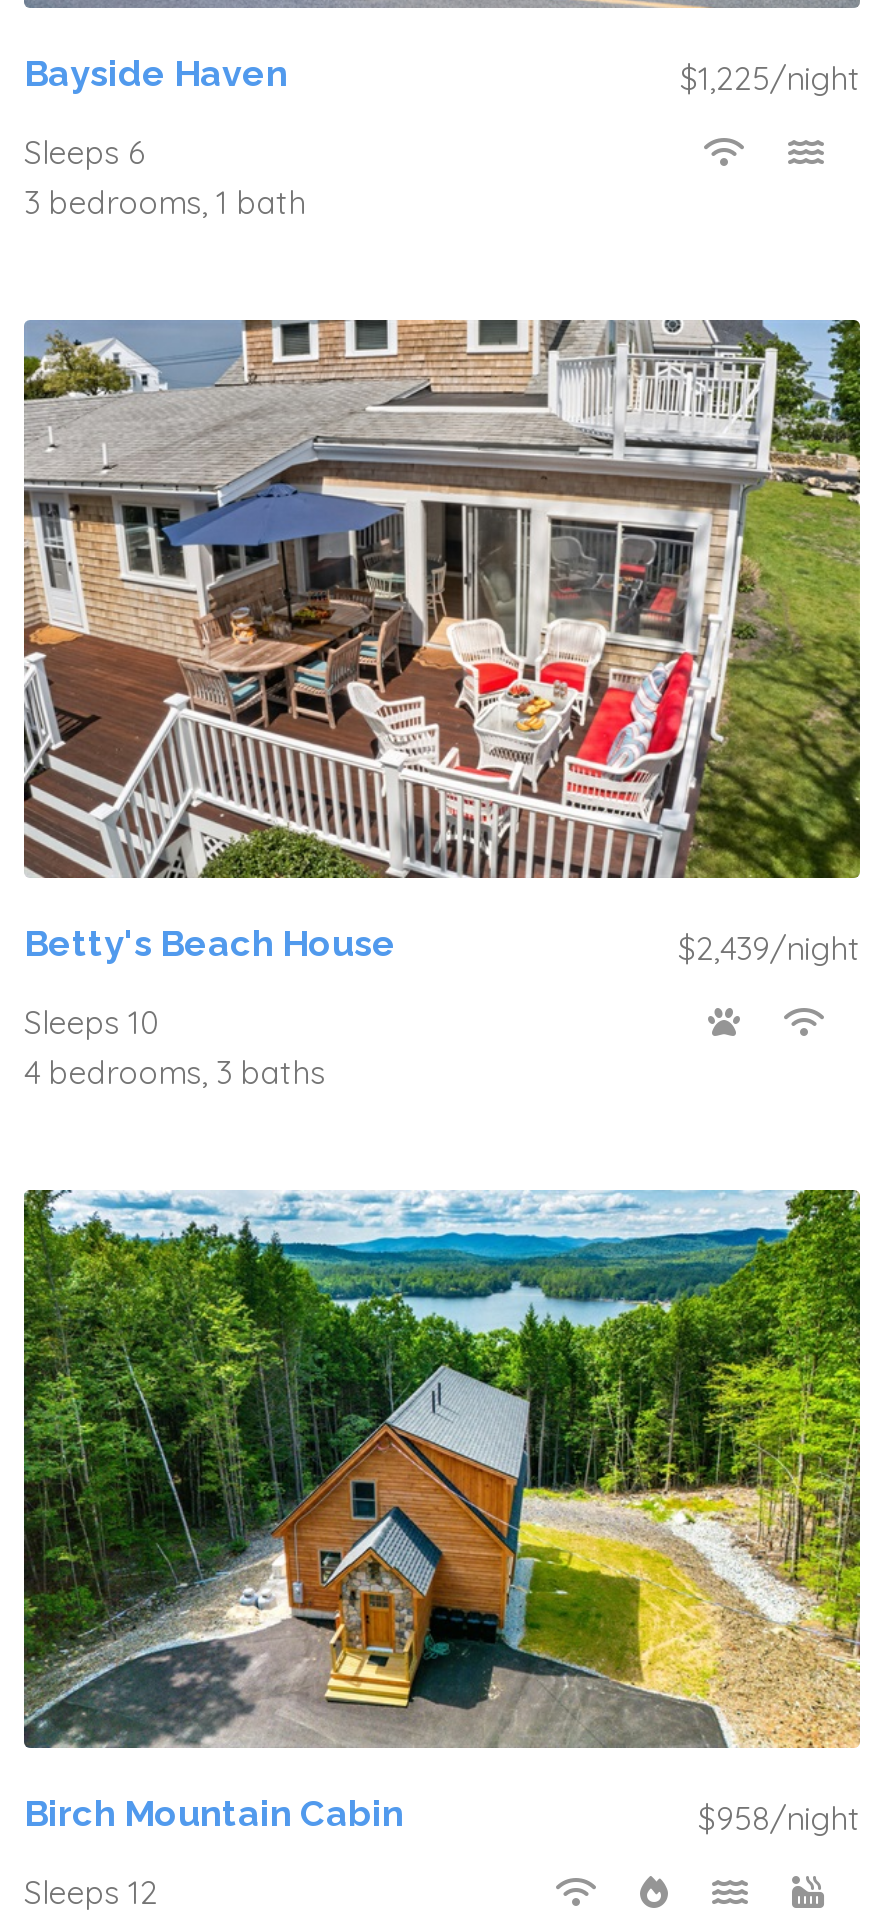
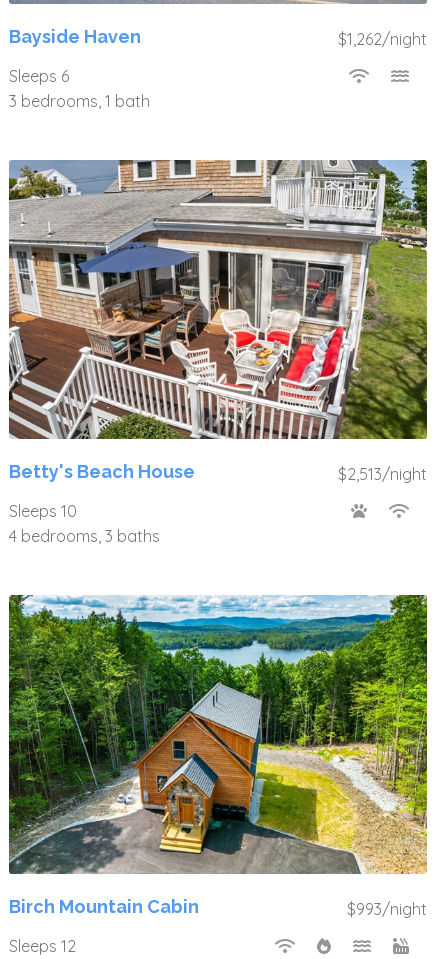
[680,59,860,99] $1,225/night -> [338,29,427,49] $1,262/night
[678,928,860,968] $2,439/night -> [338,464,427,484] $2,513/night
[698,1797,860,1837] $958/night -> [347,899,427,919] $993/night

